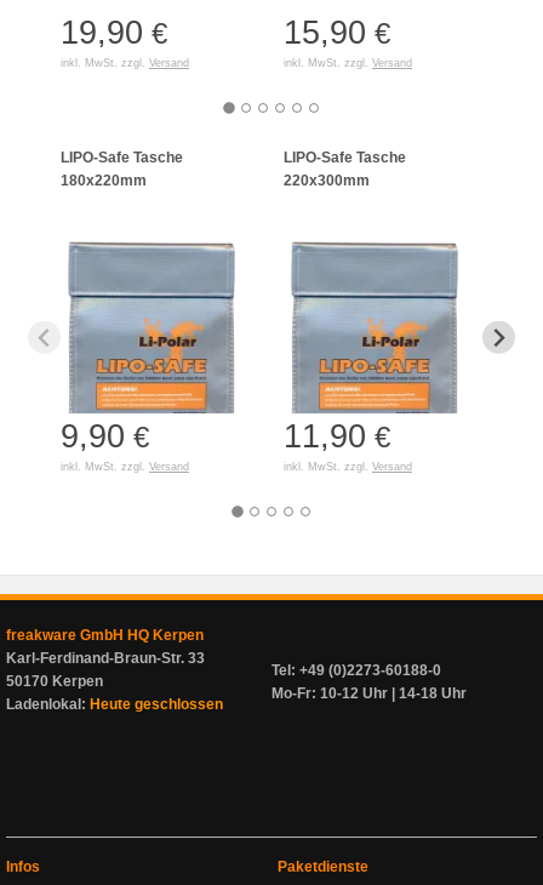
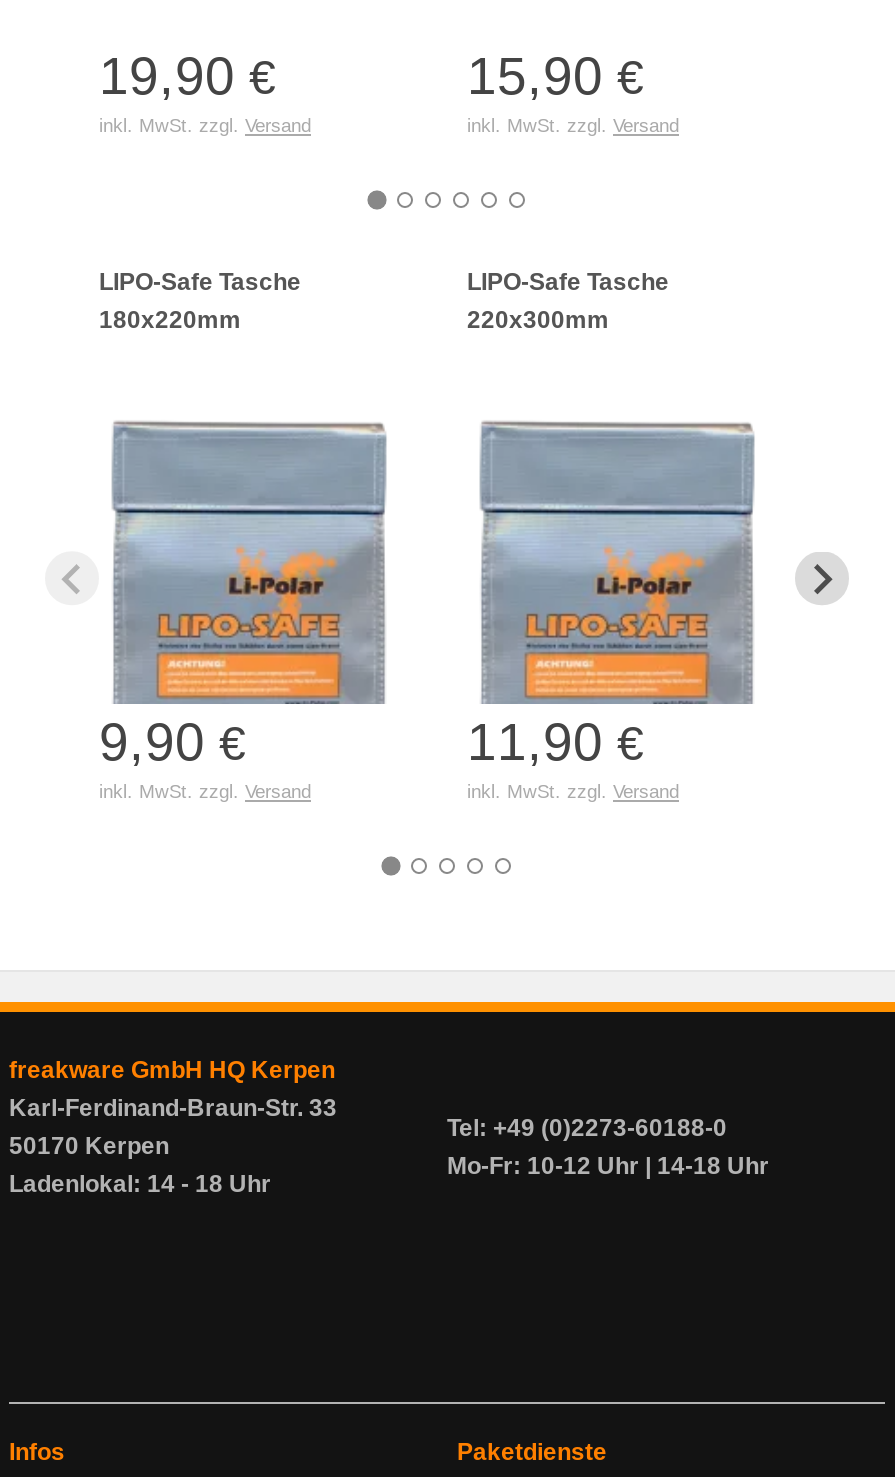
[6,696,223,713] Ladenlokal: Heute geschlossen -> [9,1171,271,1199] Ladenlokal: 14 - 18 Uhr

